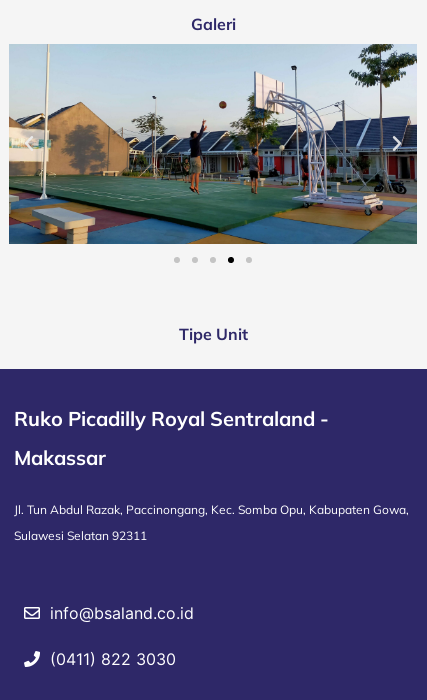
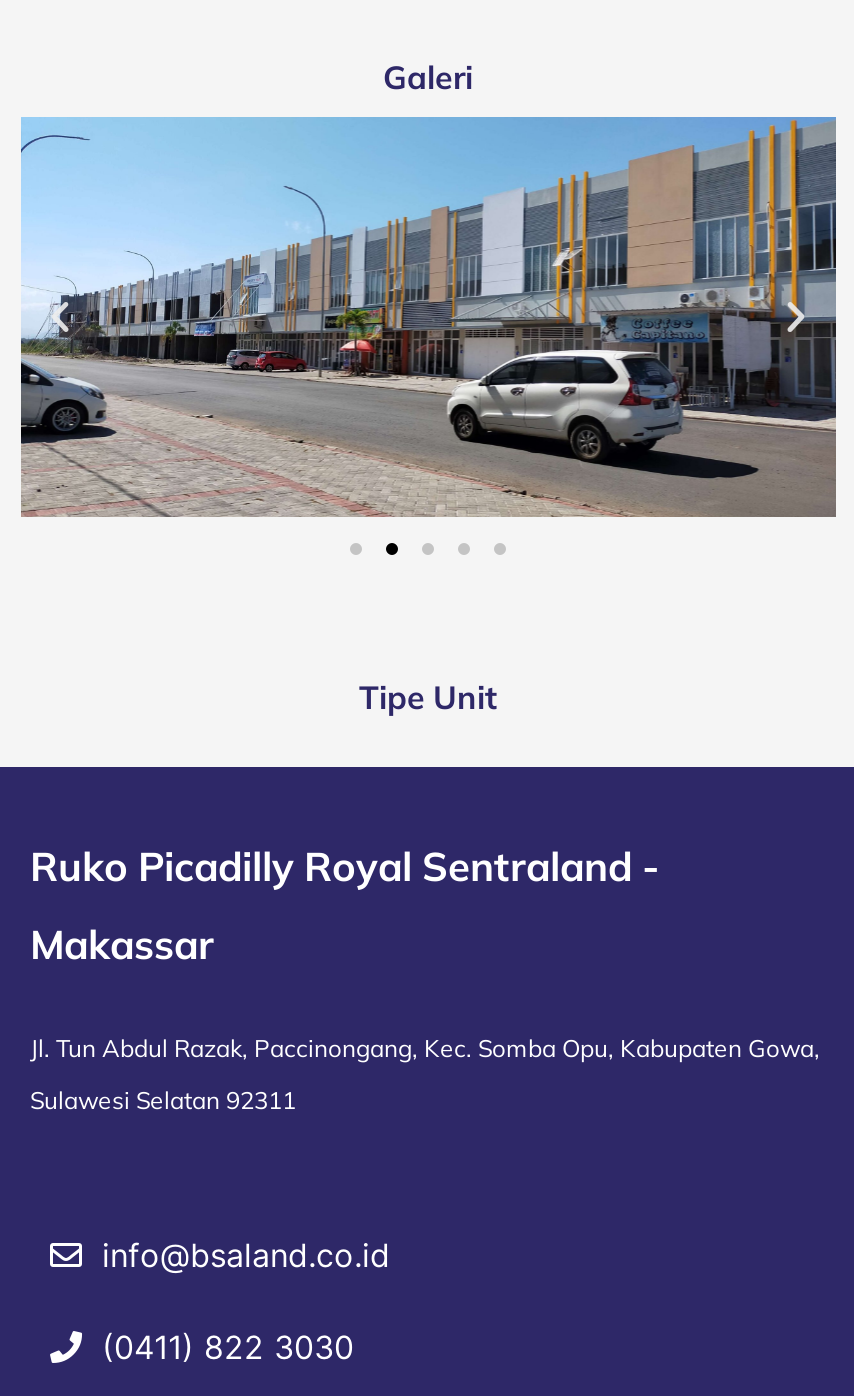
[8,43,417,245] [image] -> [20,116,838,518] [image]

